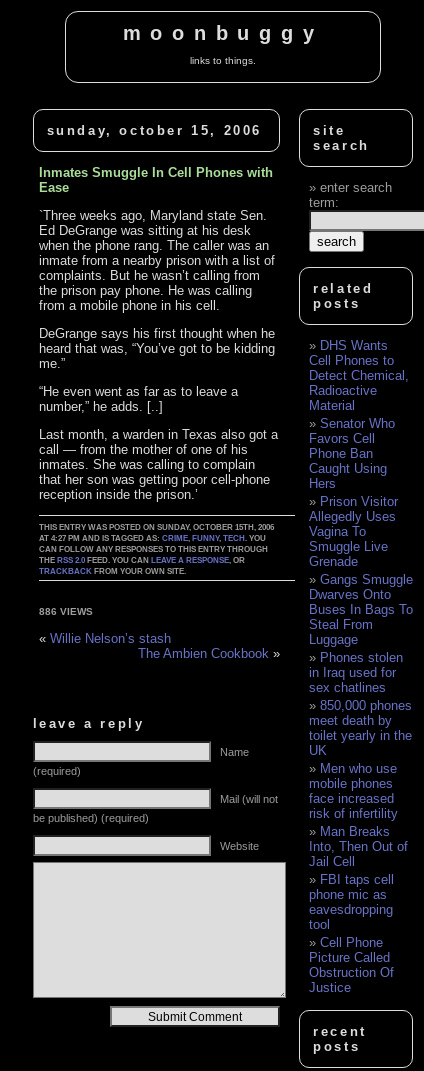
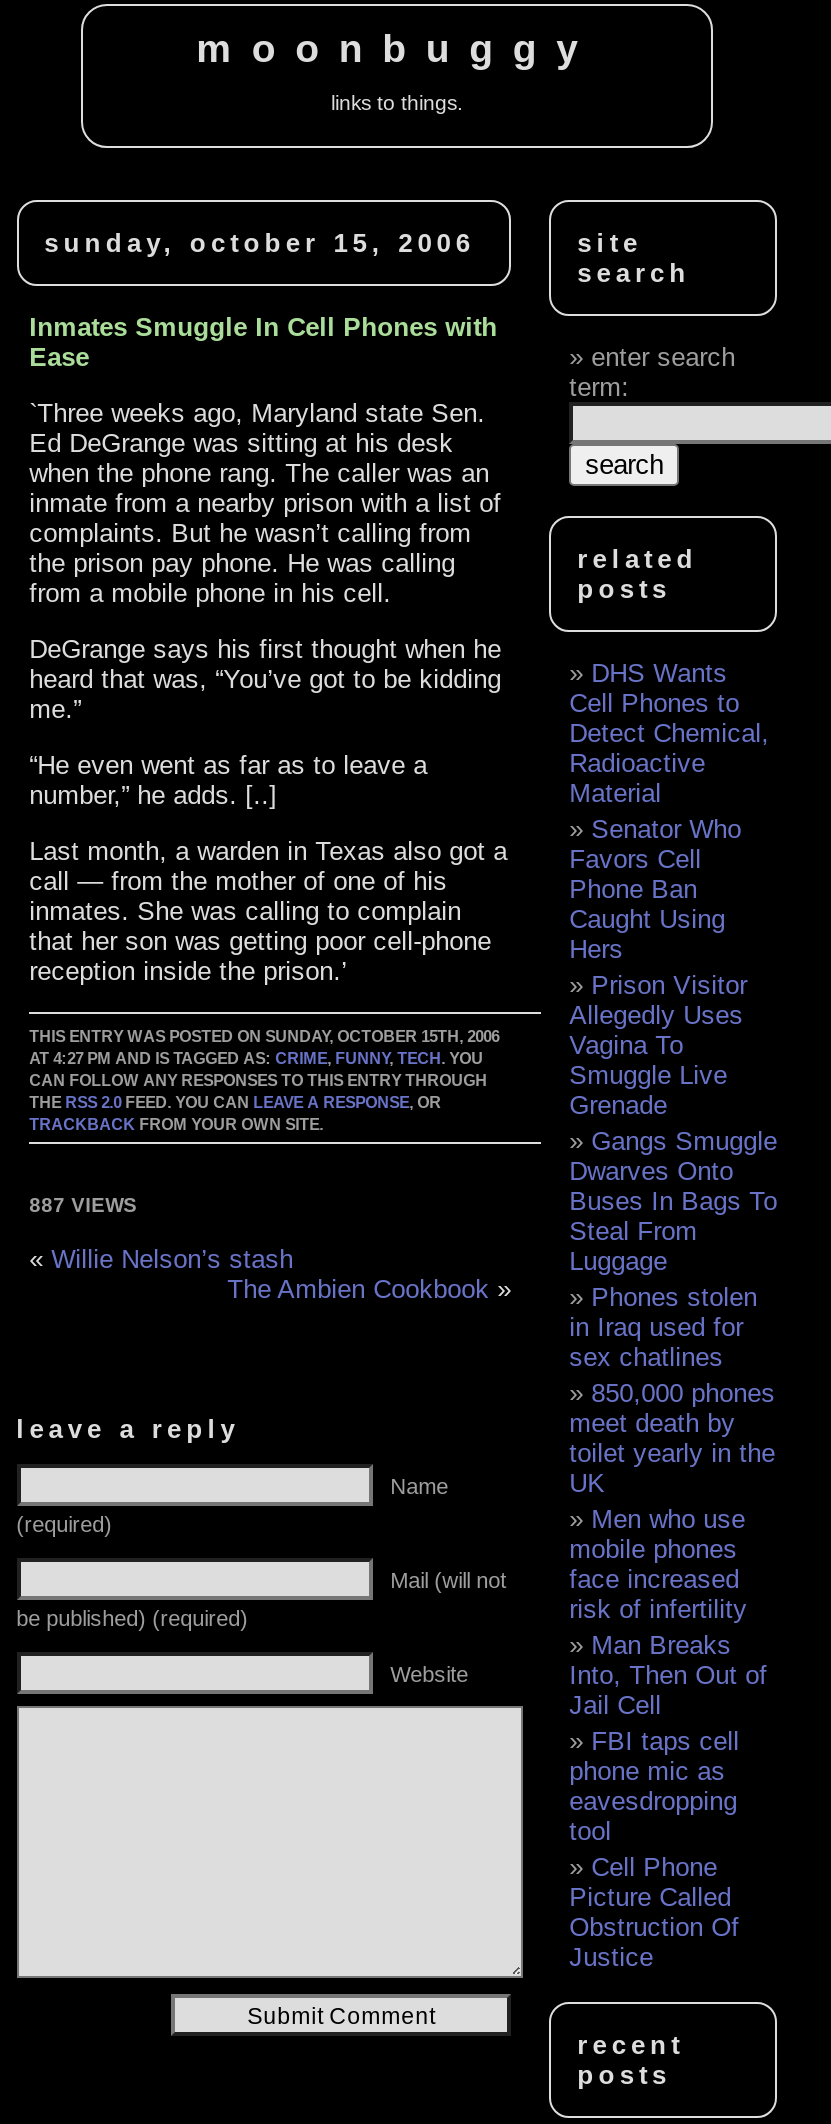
[39,606,93,617] 886 VIEWS -> [29,1194,137,1216] 887 VIEWS

